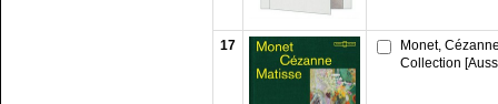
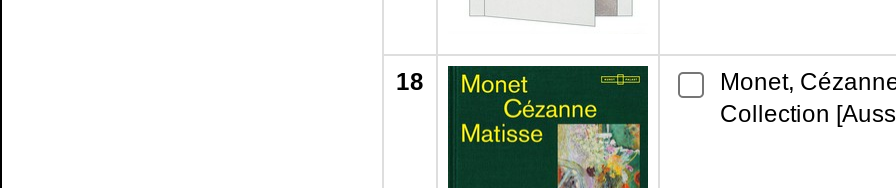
[220,37,236,53] 17 -> [396,68,424,96] 18

